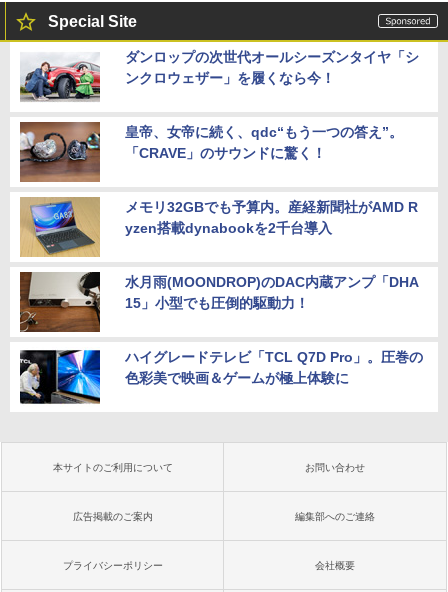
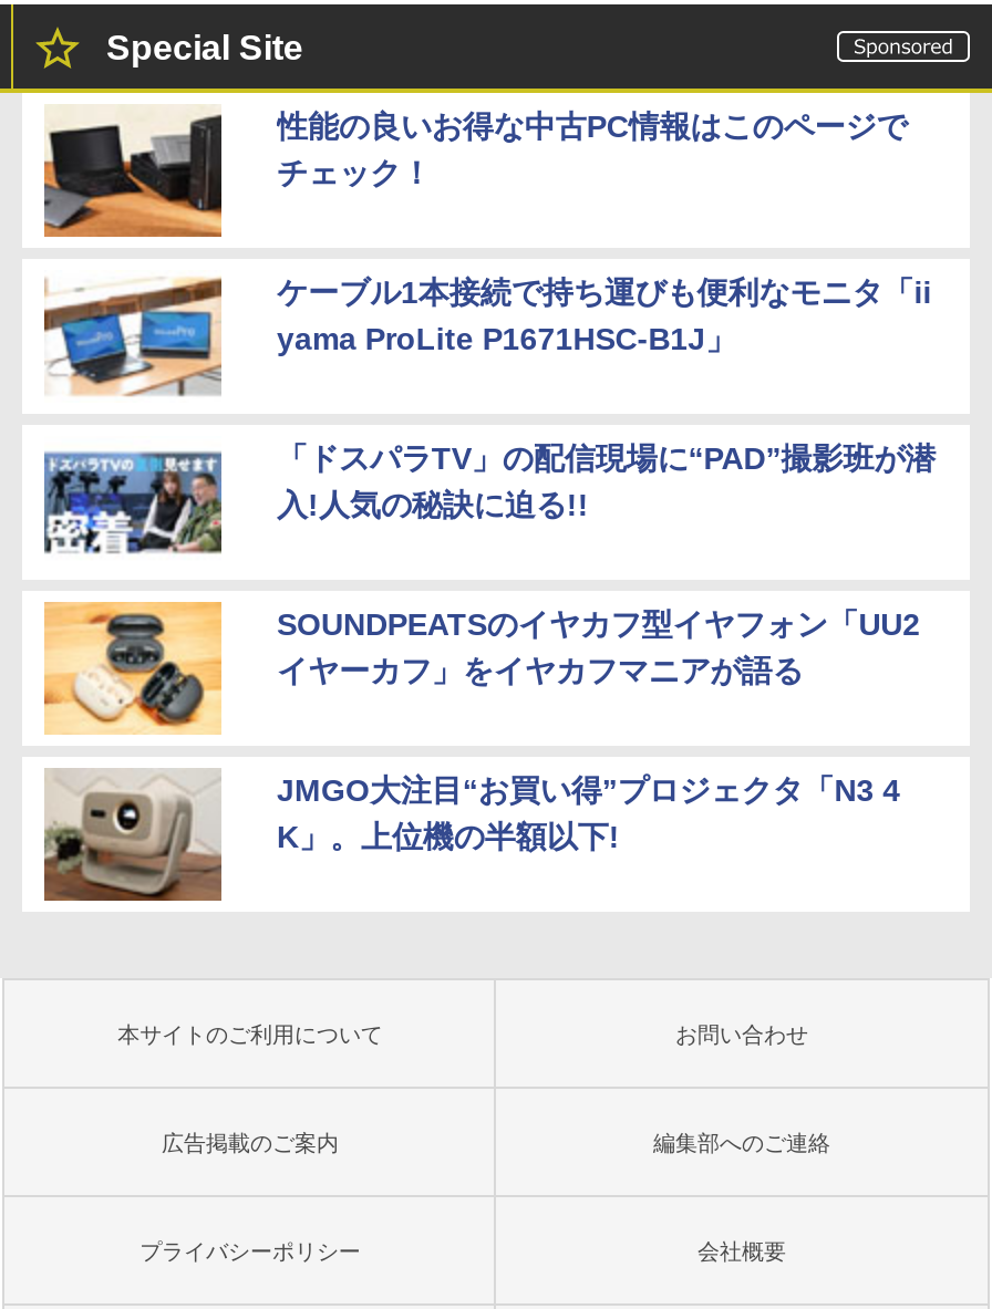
[20,49,419,107] [image] | ダンロップの次世代オールシーズンタイヤ「シ | ンクロウェザー」を履くなら今！ -> [42,104,907,239] [image] | 性能の良いお得な中古PC情報はこのページで | チェック！
[19,121,403,183] [image] | 皇帝、女帝に続く、qdc“もう一つの答え”。 | 「CRAVE」のサウンドに驚く！ -> [42,270,932,403] [image] | ケーブル1本接続で持ち運びも便利なモニタ「ii | yama ProLite P1671HSC-B1J」
[19,196,418,258] [image] | メモリ32GBでも予算内。産経新聞社がAMD R | yzen搭載dynabookを2千台導入 -> [42,436,936,569] [image] | 「ドスパラTV」の配信現場に“PAD”撮影班が潜 | 入!人気の秘訣に迫る!!
[19,271,419,333] [image] | 水月雨(MOONDROP)のDAC内蔵アンプ「DHA | 15」小型でも圧倒的駆動力！ -> [42,600,920,735] [image] | SOUNDPEATSのイヤカフ型イヤフォン「UU2 | イヤーカフ」をイヤカフマニアが語る
[19,348,423,407] [image] | ハイグレードテレビ「TCL Q7D Pro」。圧巻の | 色彩美で映画＆ゲームが極上体験に -> [42,768,901,903] [image] | JMGO大注目“お買い得”プロジェクタ「N3 4 | K」。上位機の半額以下!

